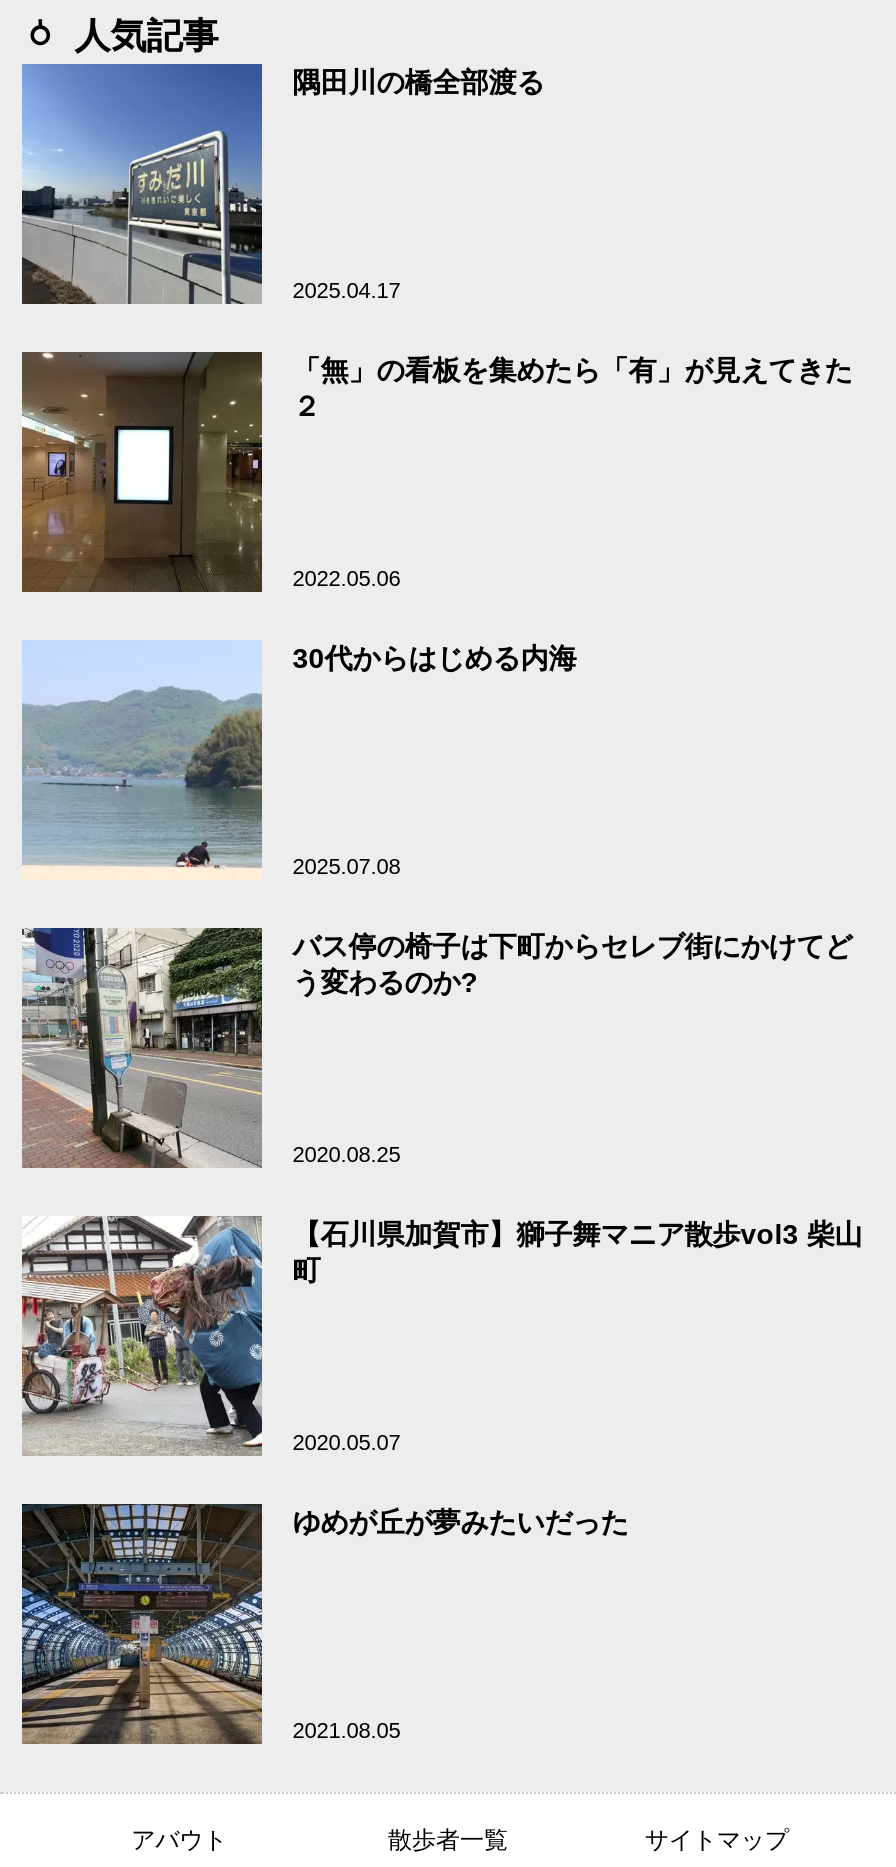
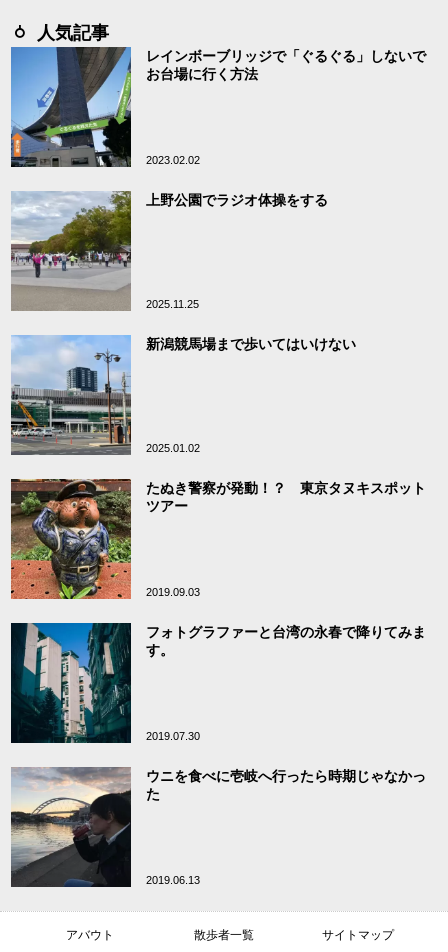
[20,62,544,302] [image] | 隅田川の橋全部渡る -> [11,46,426,167] [image] | レインボーブリッジで「ぐるぐる」しないで | お台場に行く方法
[292,278,400,302] 2025.04.17 -> [146,154,200,166] 2023.02.02
[20,350,852,592] [image] | 「無」の看板を集めたら「有」が見えてきた | ２ -> [11,191,328,310] [image] | 上野公園でラジオ体操をする
[292,566,400,590] 2022.05.06 -> [146,298,199,310] 2025.11.25
[22,642,576,880] [image] | 30代からはじめる内海 -> [10,335,356,456] [image] | 新潟競馬場まで歩いてはいけない
[292,854,400,878] 2025.07.08 -> [146,442,200,454] 2025.01.02
[22,926,852,1170] [image] | バス停の椅子は下町からセレブ街にかけてど | う変わるのか? -> [10,478,426,600] [image] | たぬき警察が発動！？ 東京タヌキスポット | ツアー
[292,1142,400,1166] 2020.08.25 -> [146,586,200,598] 2019.09.03
[20,1214,862,1456] [image] | 【石川県加賀市】獅子舞マニア散歩vol3 柴山 | 町 -> [10,622,426,744] [image] | フォトグラファーと台湾の永春で降りてみま | す。
[292,1430,400,1454] 2020.05.07 -> [146,730,200,742] 2019.07.30
[20,1502,628,1746] [image] | ゆめが丘が夢みたいだった -> [11,767,426,888] [image] | ウニを食べに壱岐へ行ったら時期じゃなかっ | た
[292,1718,400,1742] 2021.08.05 -> [146,874,200,886] 2019.06.13

